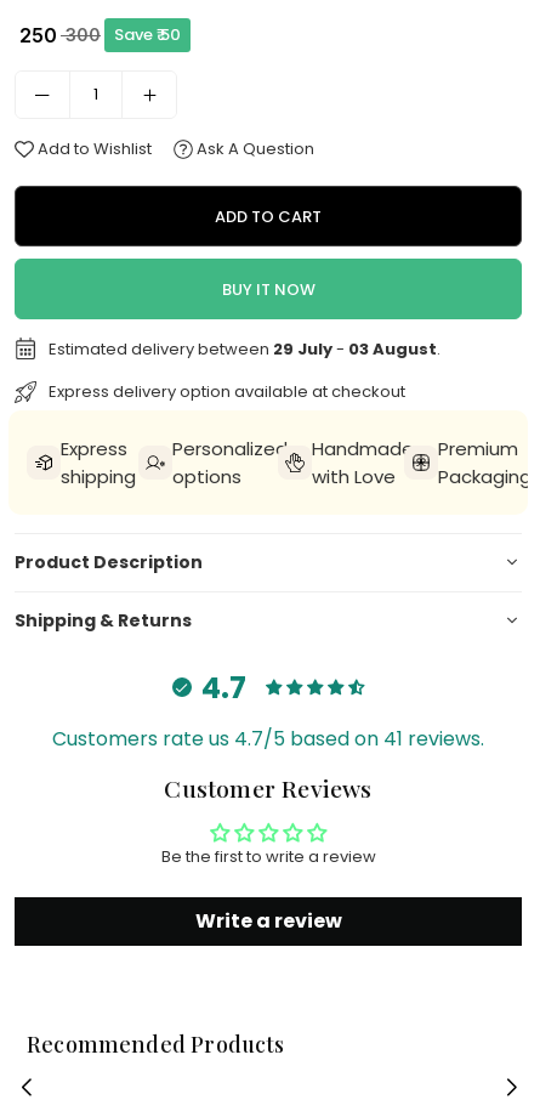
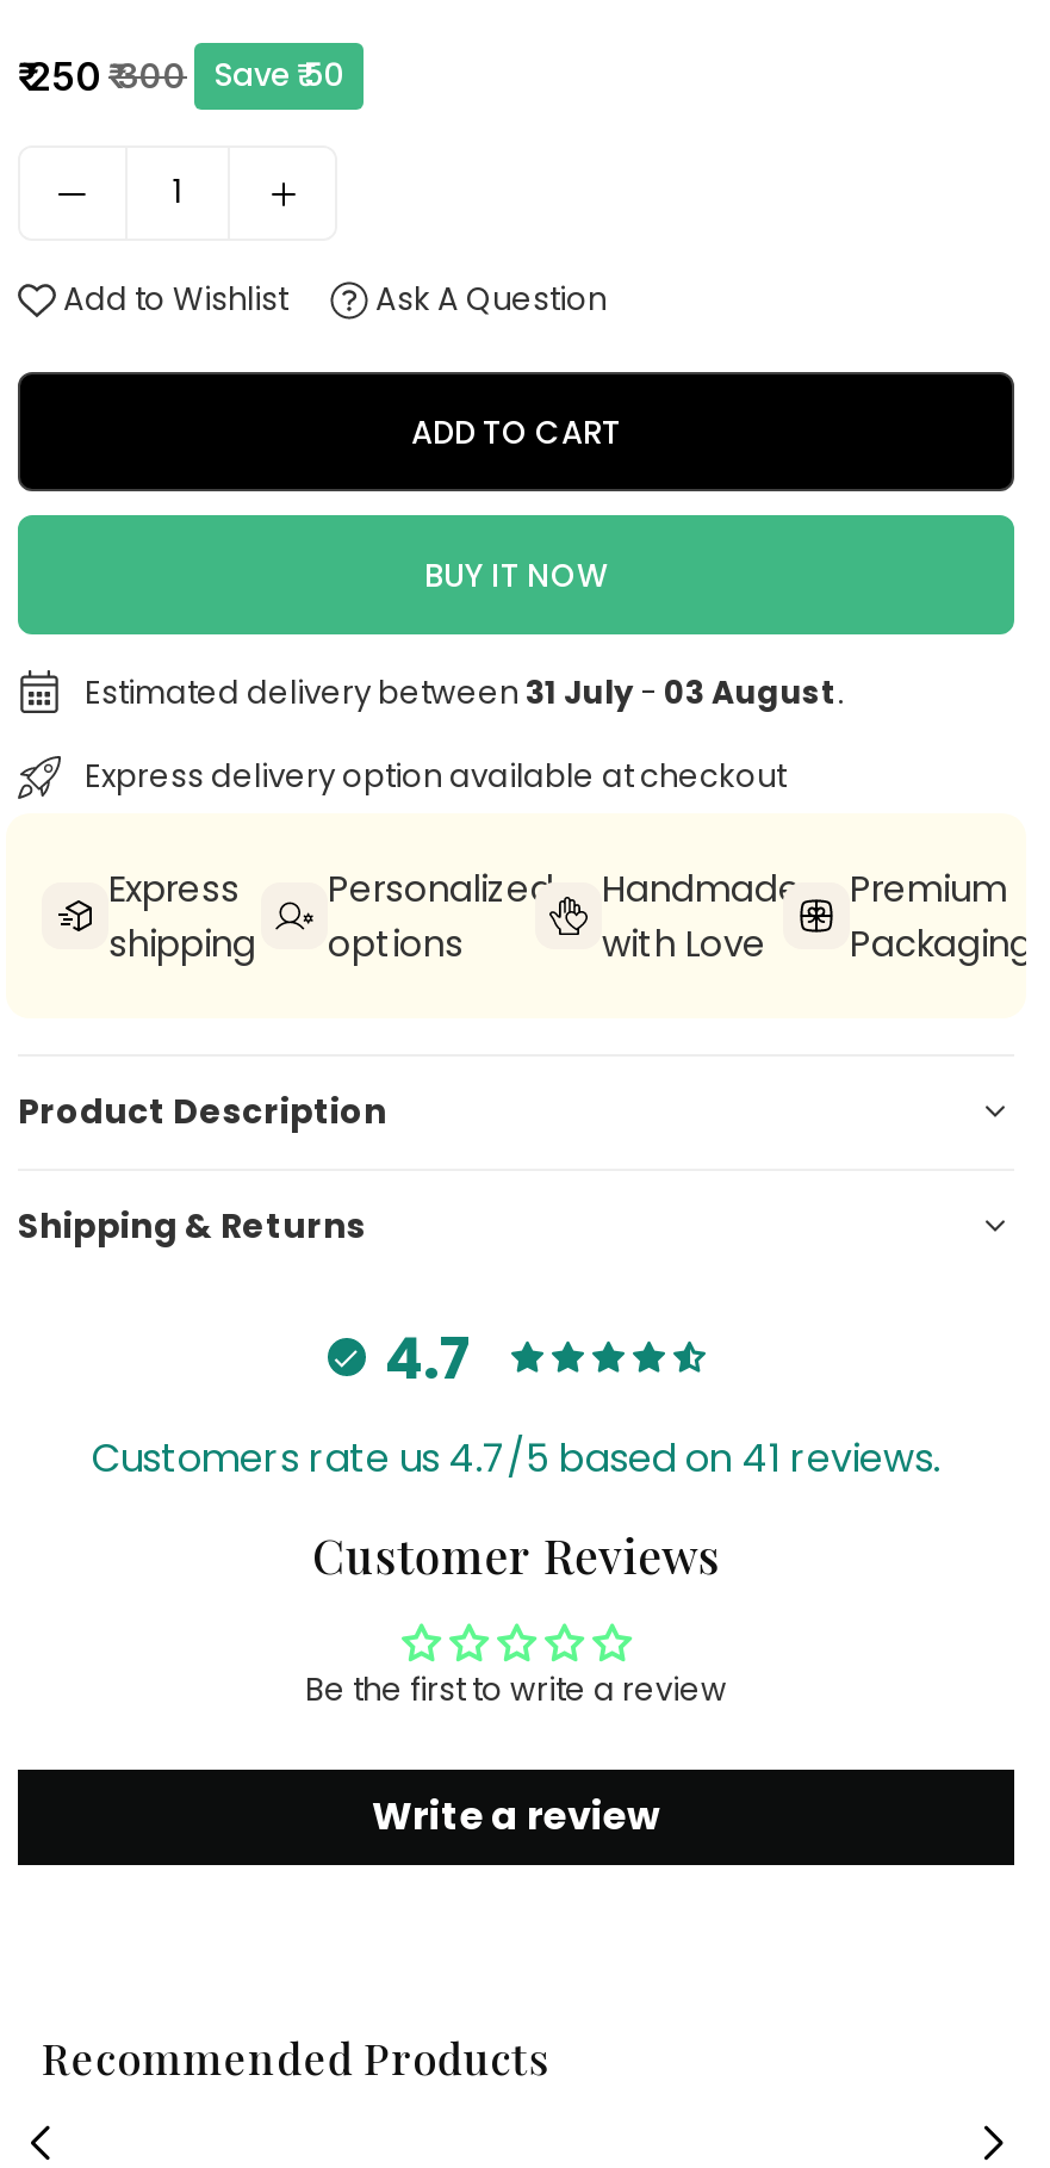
[49,338,440,361] Estimated delivery between 29 July - 03 August. -> [85,670,845,716] Estimated delivery between 31 July - 03 August.

